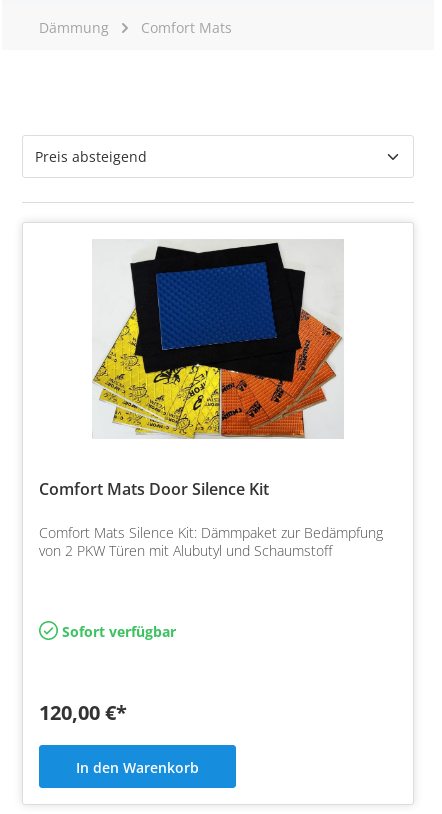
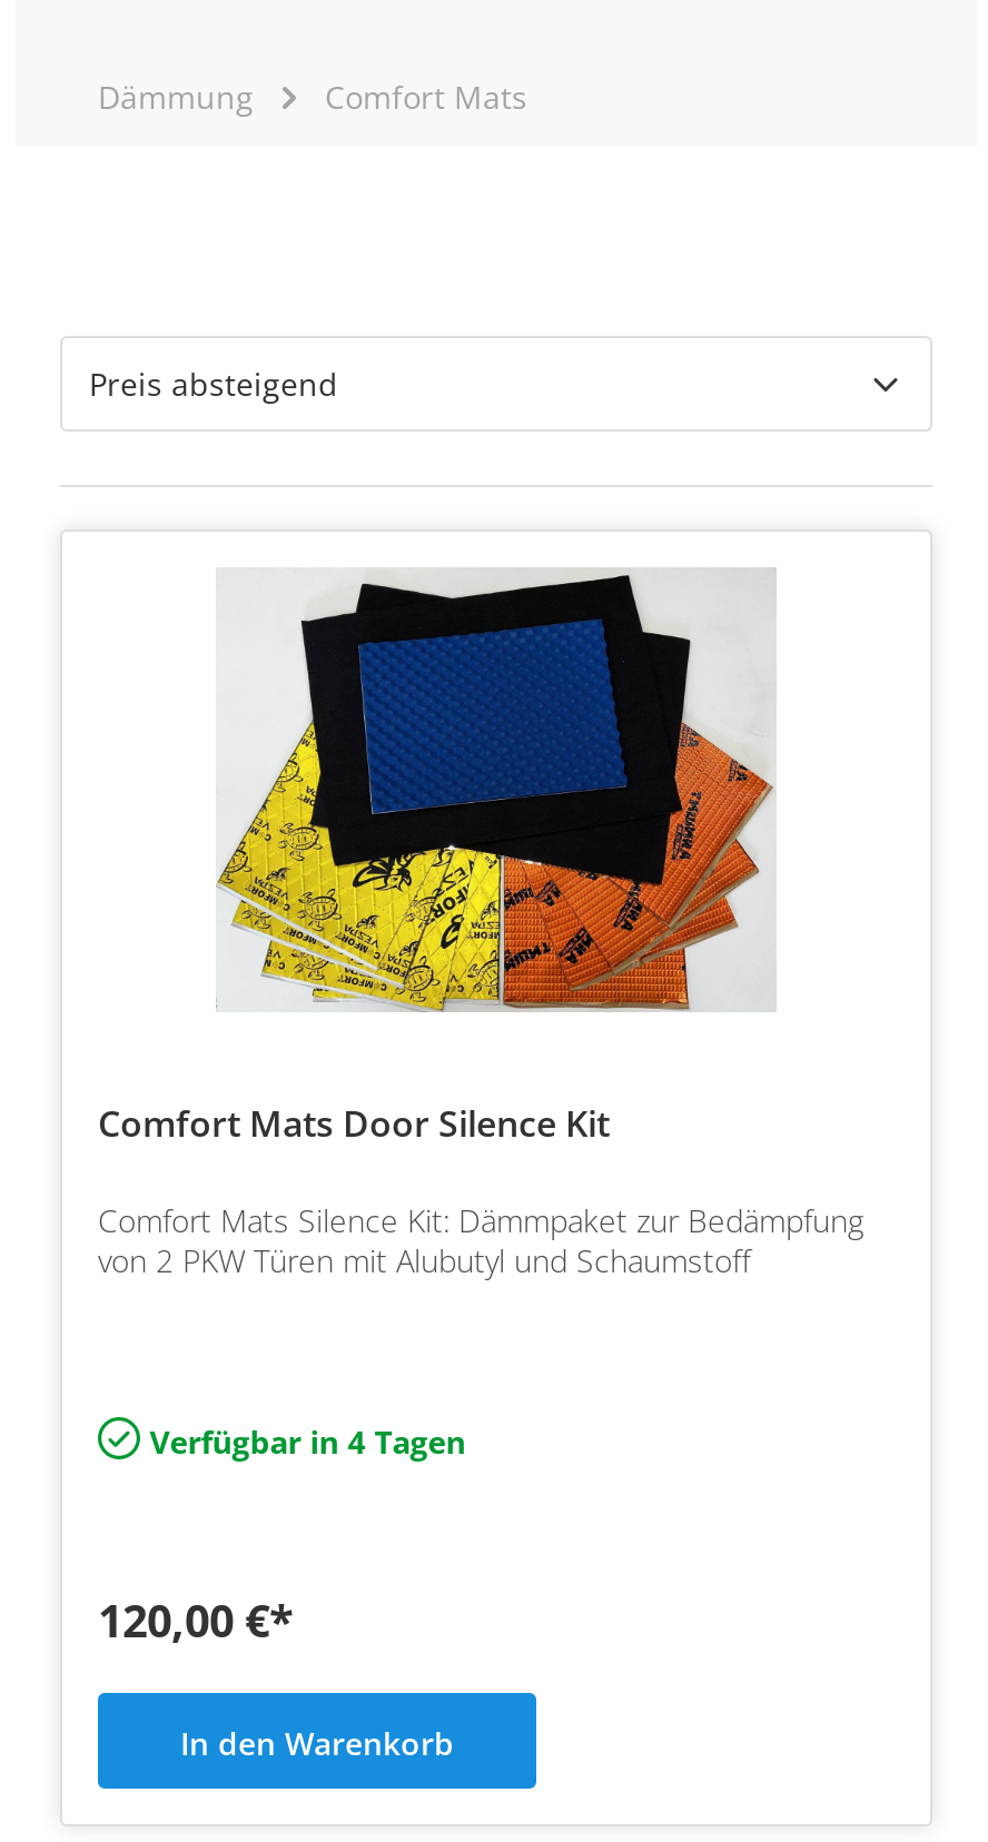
[58,622,176,641] Sofort verfügbar -> [141,1419,466,1461] Verfügbar in 4 Tagen

